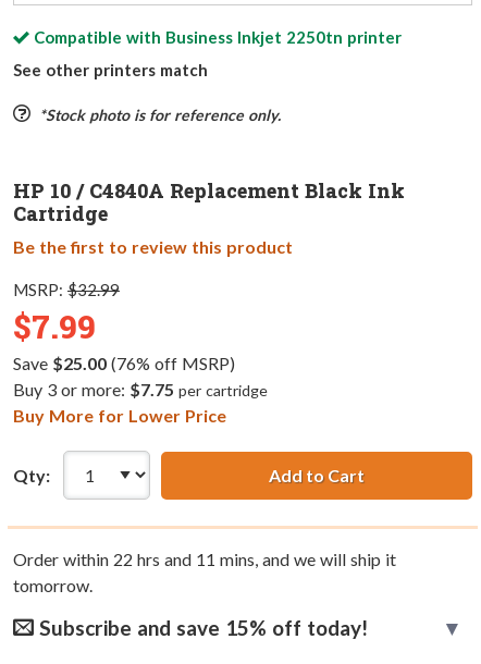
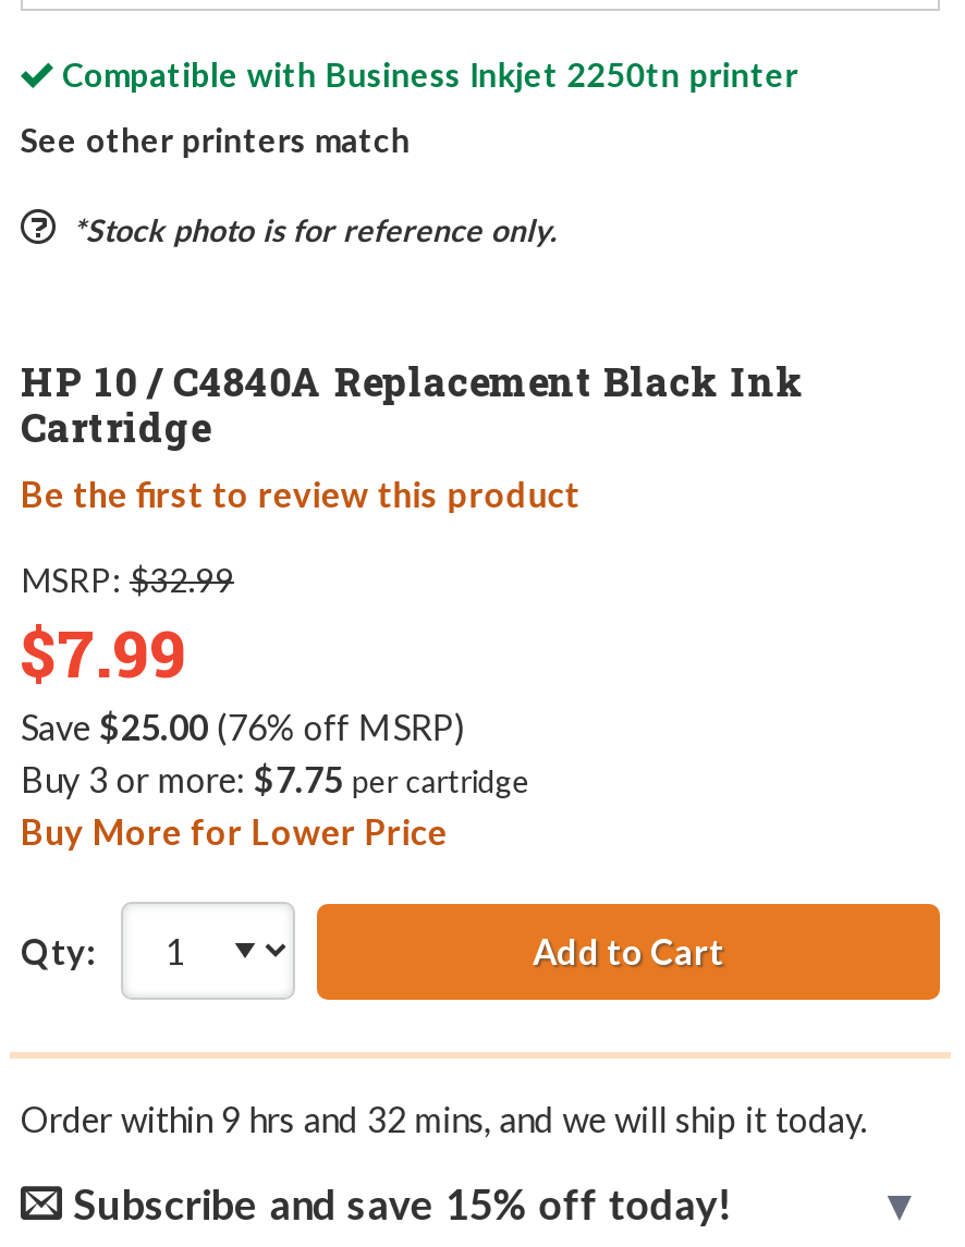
[13,549,396,596] Order within 22 hrs and 11 mins, and we will ship it | tomorrow. -> [21,1098,867,1140] Order within 9 hrs and 32 mins, and we will ship it today.

